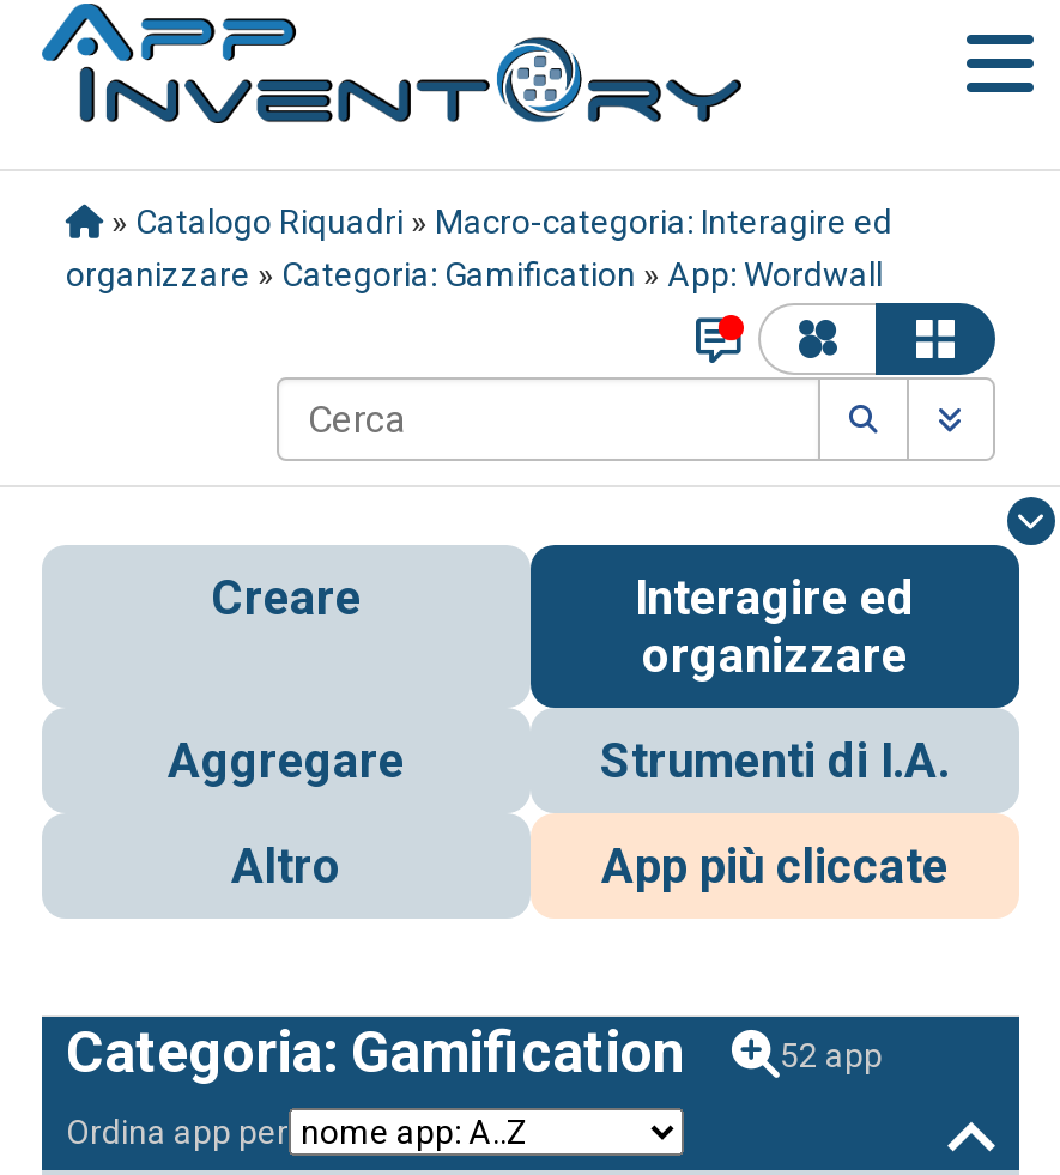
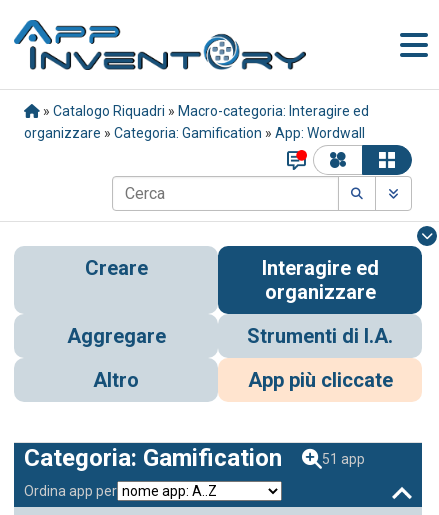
[780,1037,883,1075] 52 app -> [322,451,365,467] 51 app

